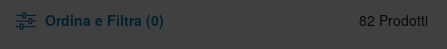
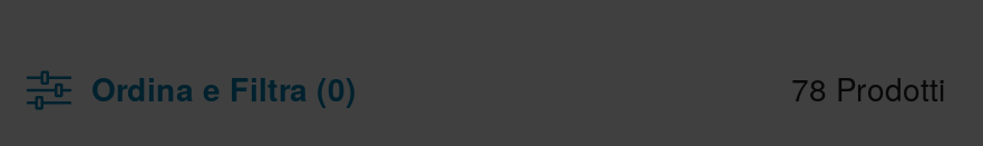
[359,10,428,30] 82 Prodotti -> [791,66,945,110] 78 Prodotti

